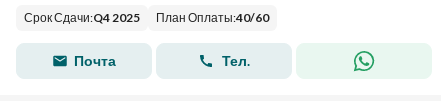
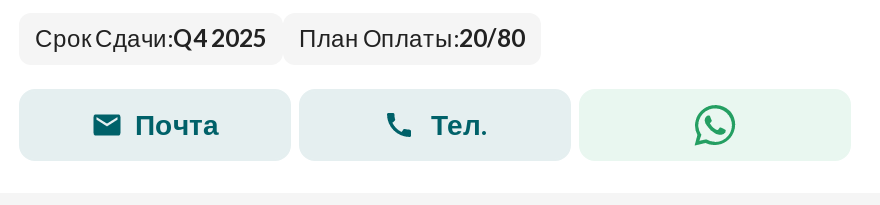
[156,10,269,25] План Оплаты:40/60 -> [299,23,525,53] План Оплаты:20/80

